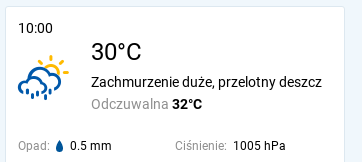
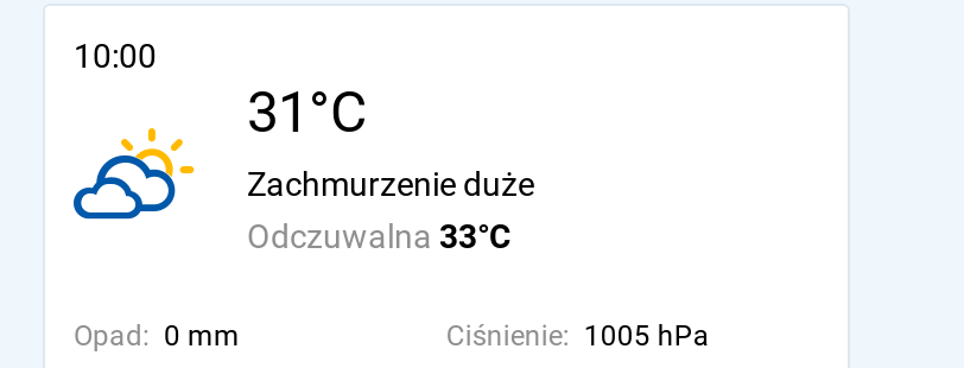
[17,38,142,101] [image] | 30°C -> [71,80,368,227] [image] | 31°C
[91,74,322,90] Zachmurzenie duże, przelotny deszcz -> [247,165,534,203] Zachmurzenie duże
[91,96,202,112] Odczuwalna 32°C -> [247,217,510,255] Odczuwalna 33°C
[18,139,112,153] Opad: | 0.5 mm -> [74,319,240,353] Opad: 0 mm

